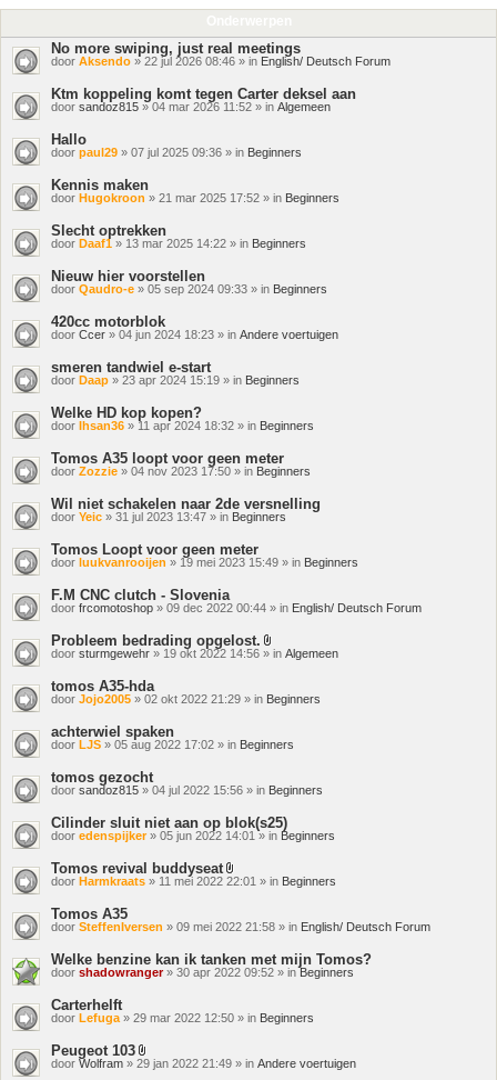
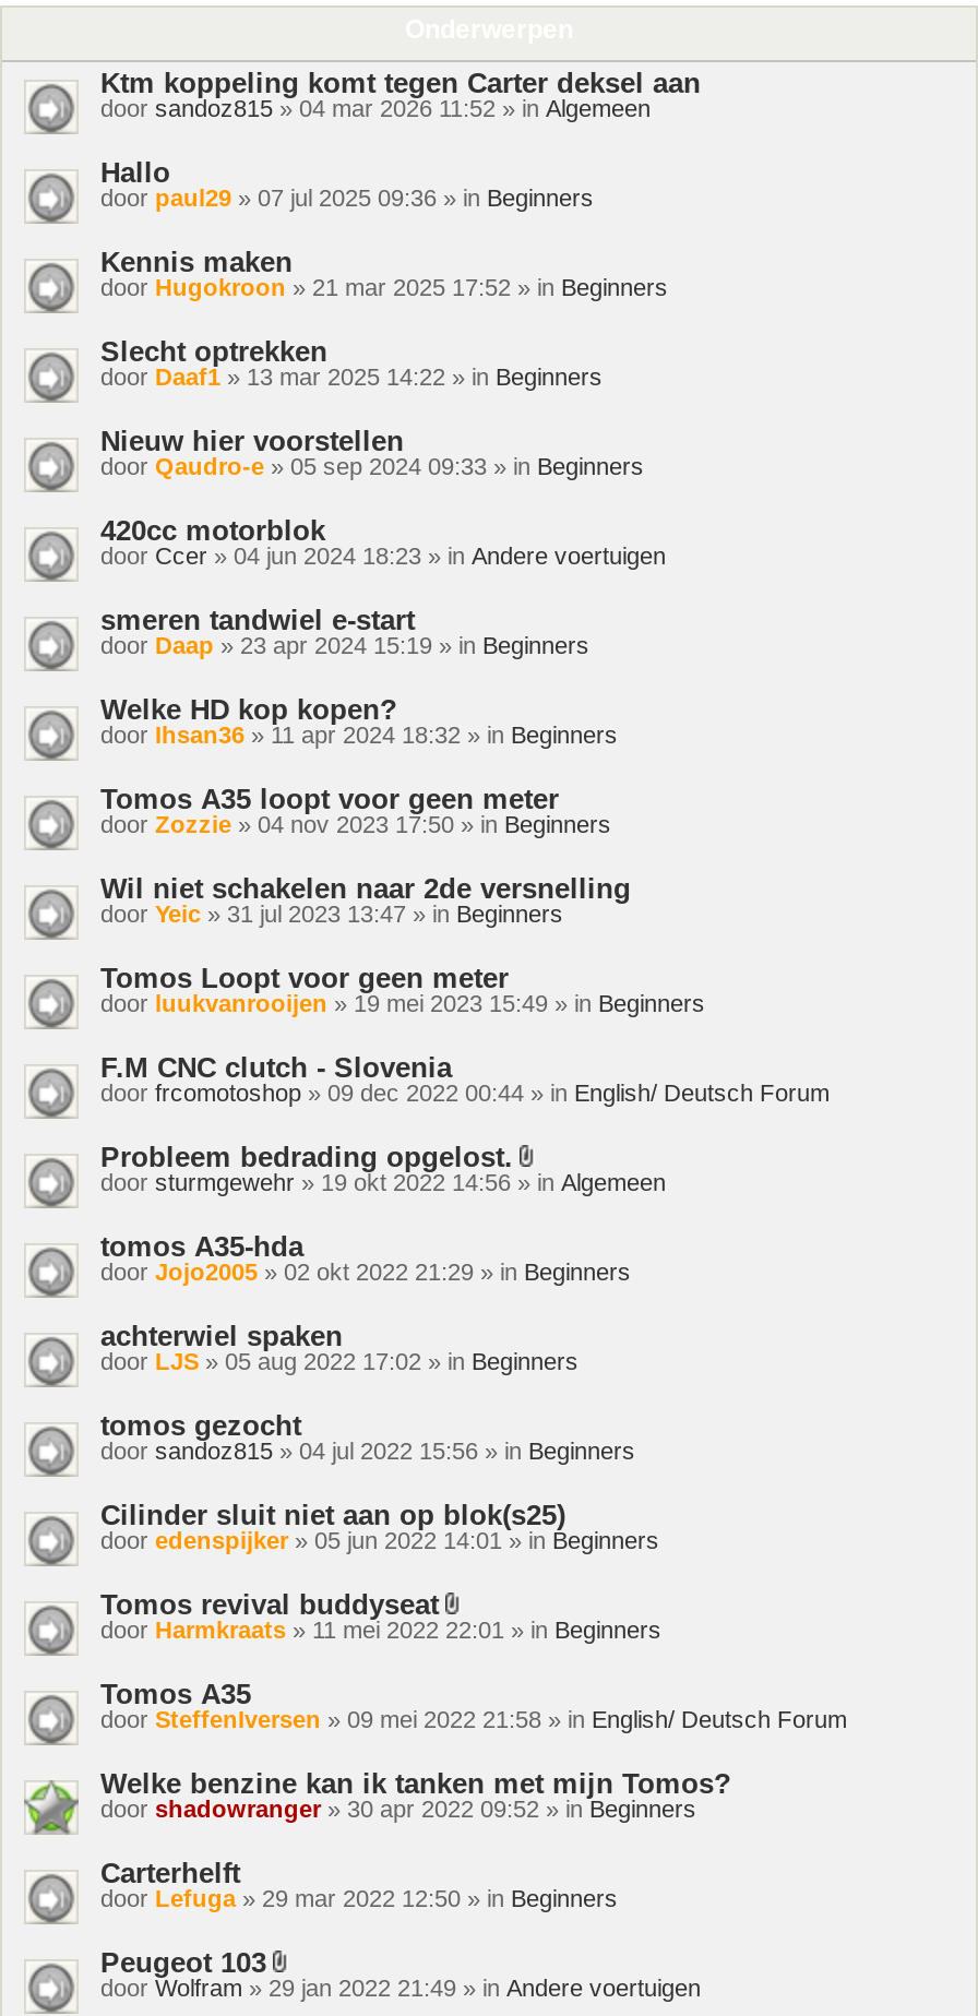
[51,40,390,68] No more swiping, just real meetings | doorAksendo» 22 jul 2026 08:46 » in English/ Deutsch Forum -> none

